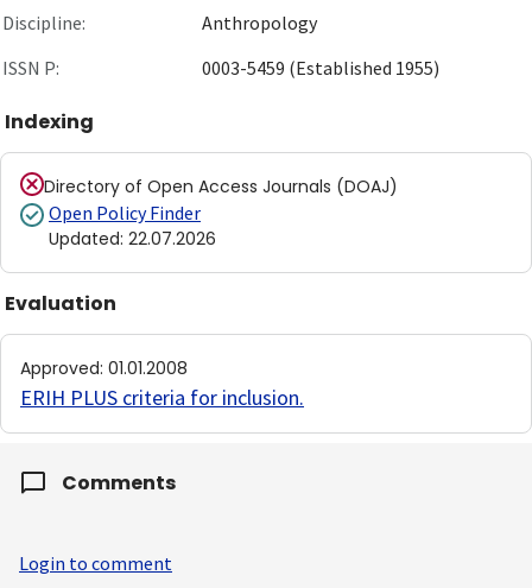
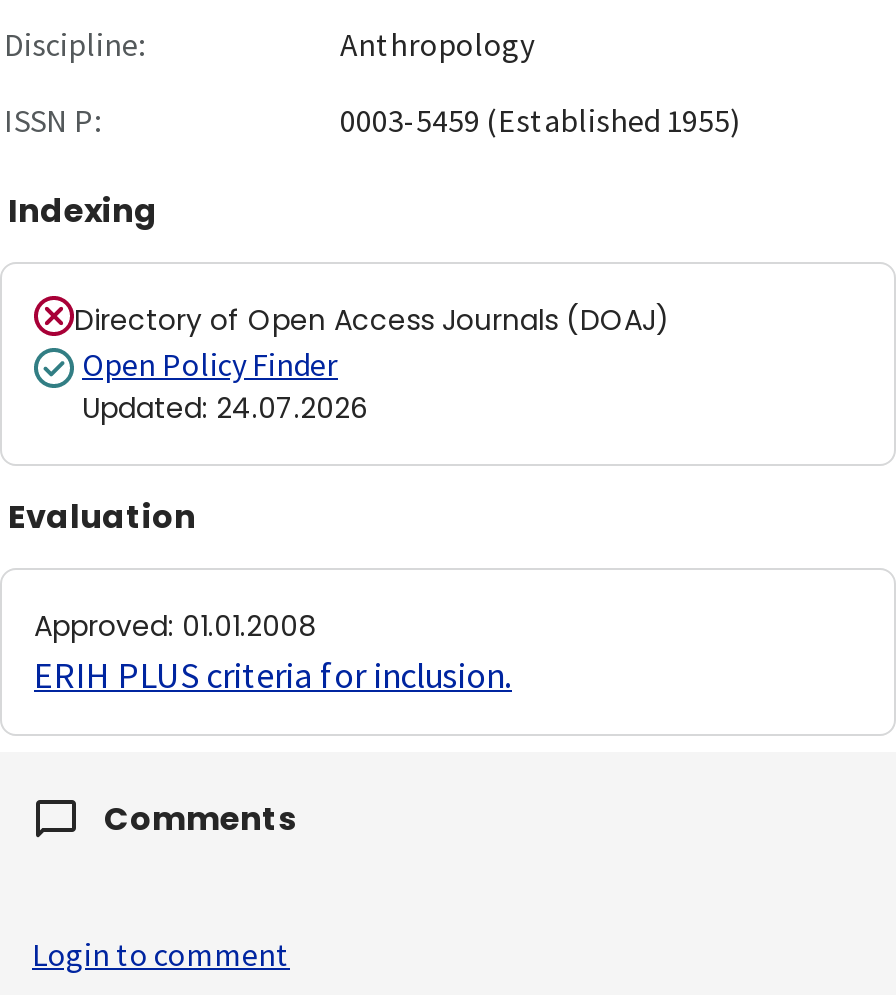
[49,227,216,251] Updated: 22.07.2026 -> [82,388,368,428] Updated: 24.07.2026

